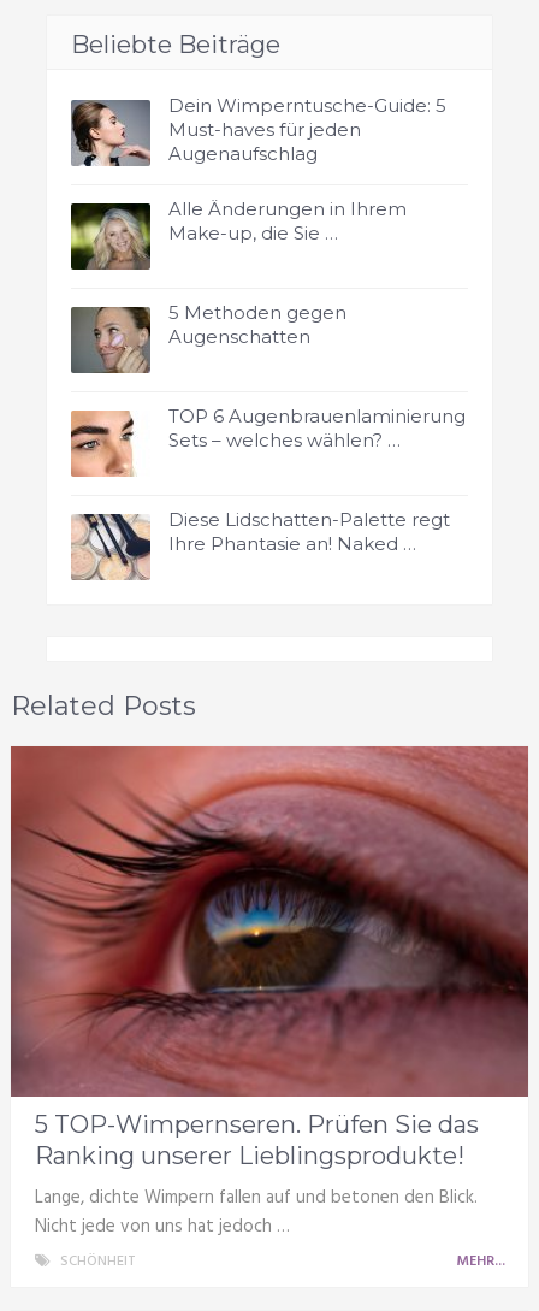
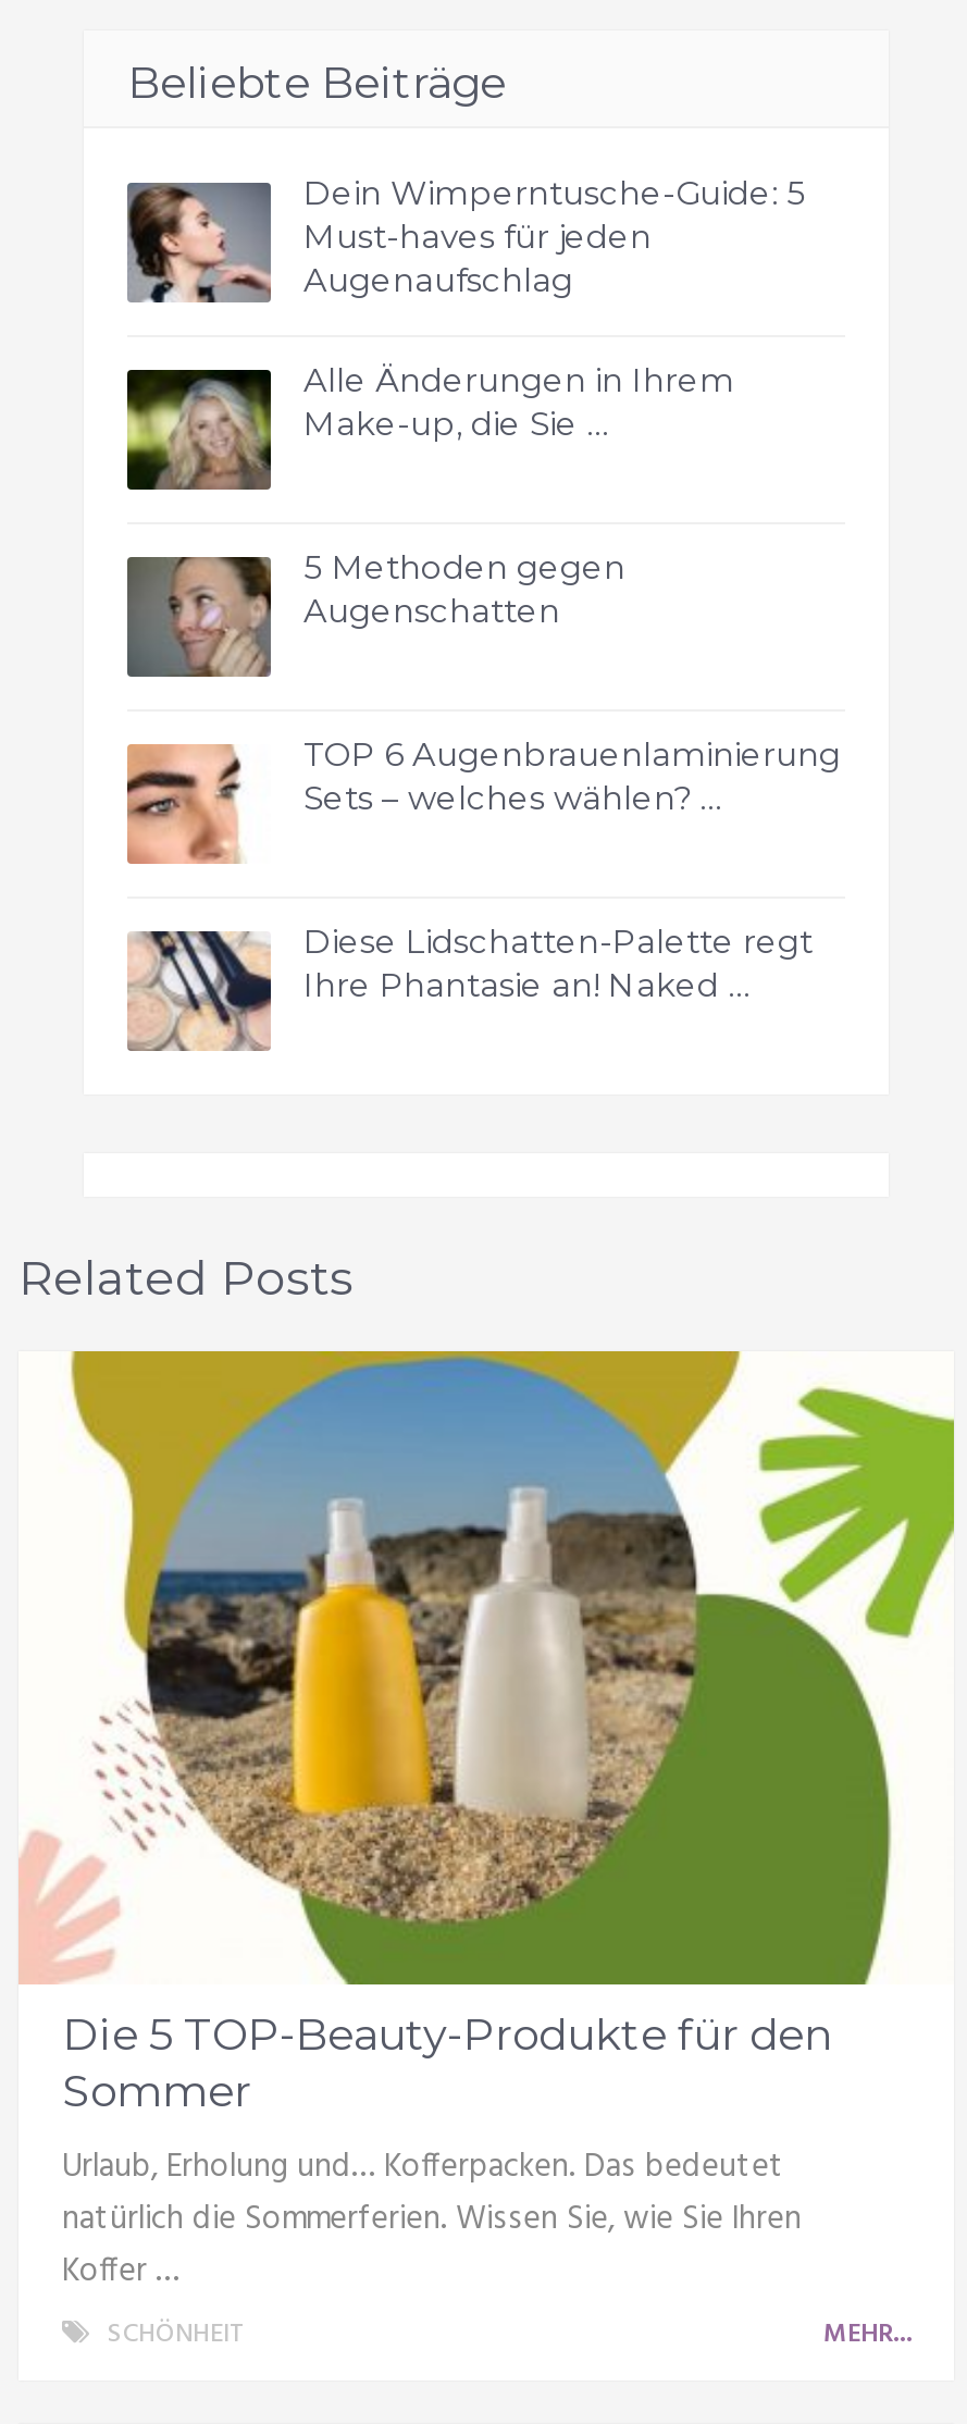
[10,745,529,1170] [image] | 5 TOP-Wimpernseren. Prüfen Sie das | Ranking unserer Lieblingsprodukte! -> [18,1349,956,2117] [image] | Die 5 TOP-Beauty-Produkte für den | Sommer
[35,1184,478,1241] Lange, dichte Wimpern fallen auf und betonen den Blick. | Nicht jede von uns hat jedoch … -> [62,2141,802,2298] Urlaub, Erholung und… Kofferpacken. Das bedeutet | natürlich die Sommerferien. Wissen Sie, wie Sie Ihren | Koffer …

